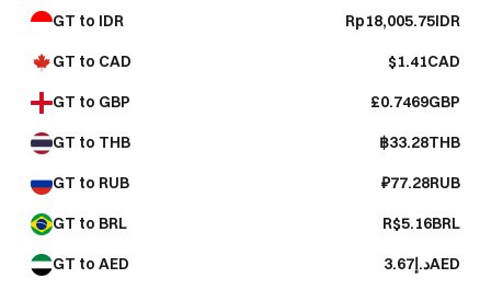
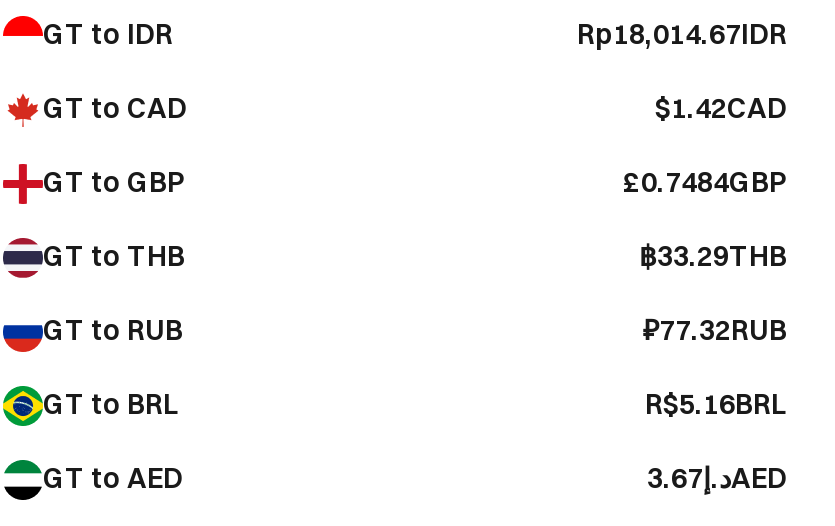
[345,11,460,31] Rp18,005.75IDR -> [577,16,787,52] Rp18,014.67IDR
[388,51,460,71] $1.41CAD -> [655,90,787,126] $1.42CAD
[370,92,460,112] £0.7469GBP -> [623,164,787,200] £0.7484GBP
[379,132,460,152] ฿33.28THB -> [639,238,787,274] ฿33.29THB
[381,173,460,193] ₽77.28RUB -> [643,312,787,348] ₽77.32RUB

